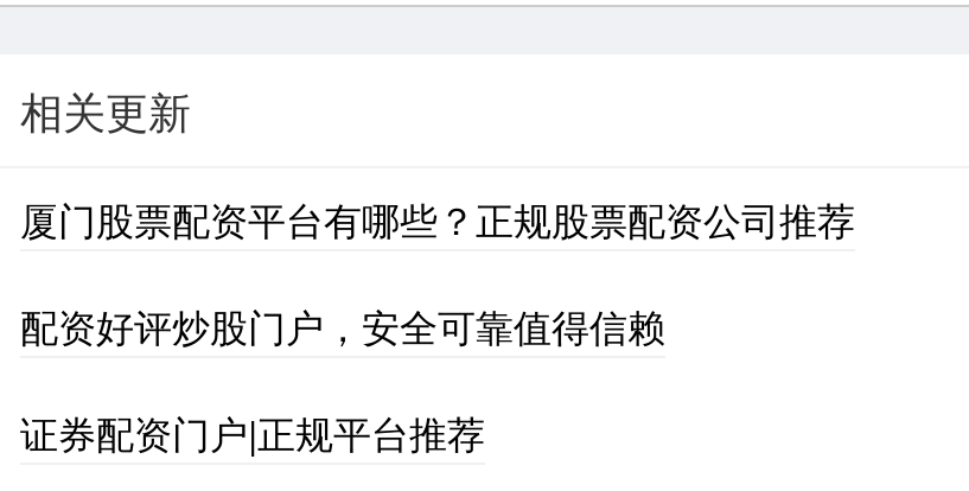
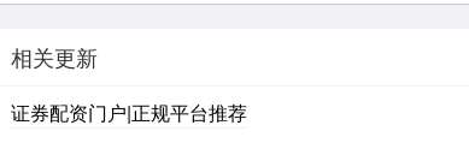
[20,193,855,354] 厦门股票配资平台有哪些？正规股票配资公司推荐 | 配资好评炒股门户，安全可靠值得信赖 -> none

